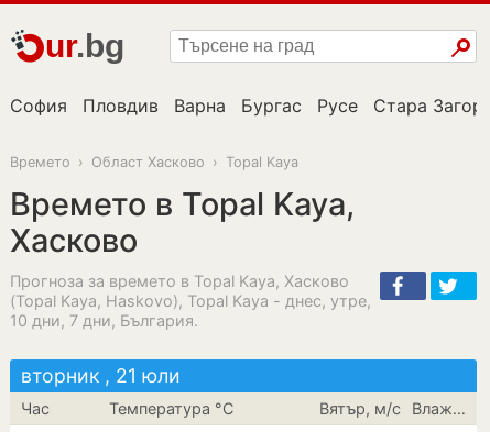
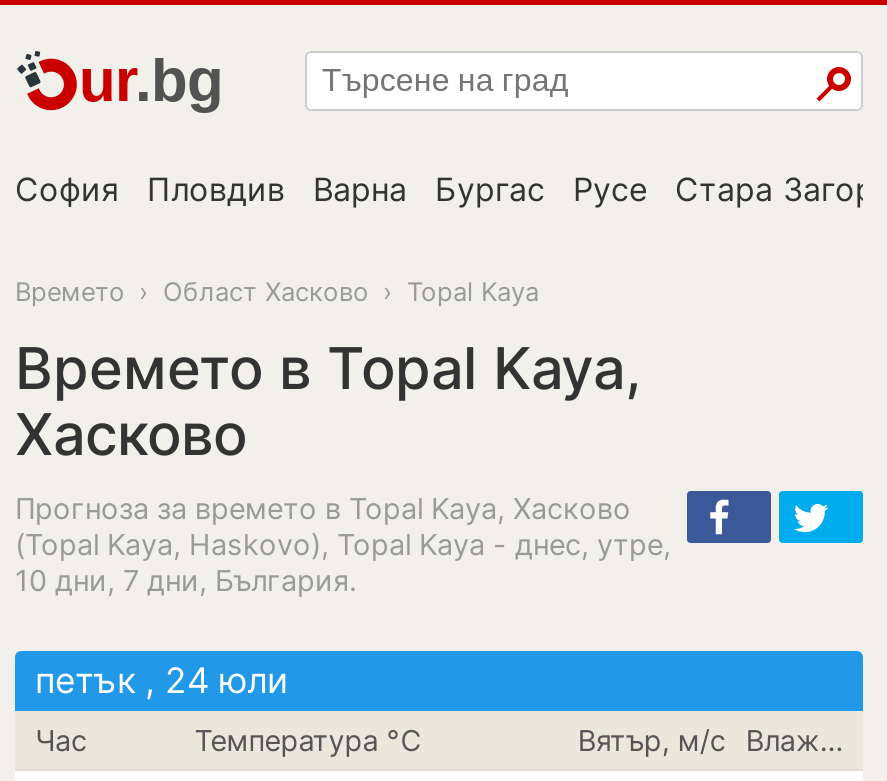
[21,364,181,387] вторник , 21 юли -> [35,659,289,701] петък , 24 юли

